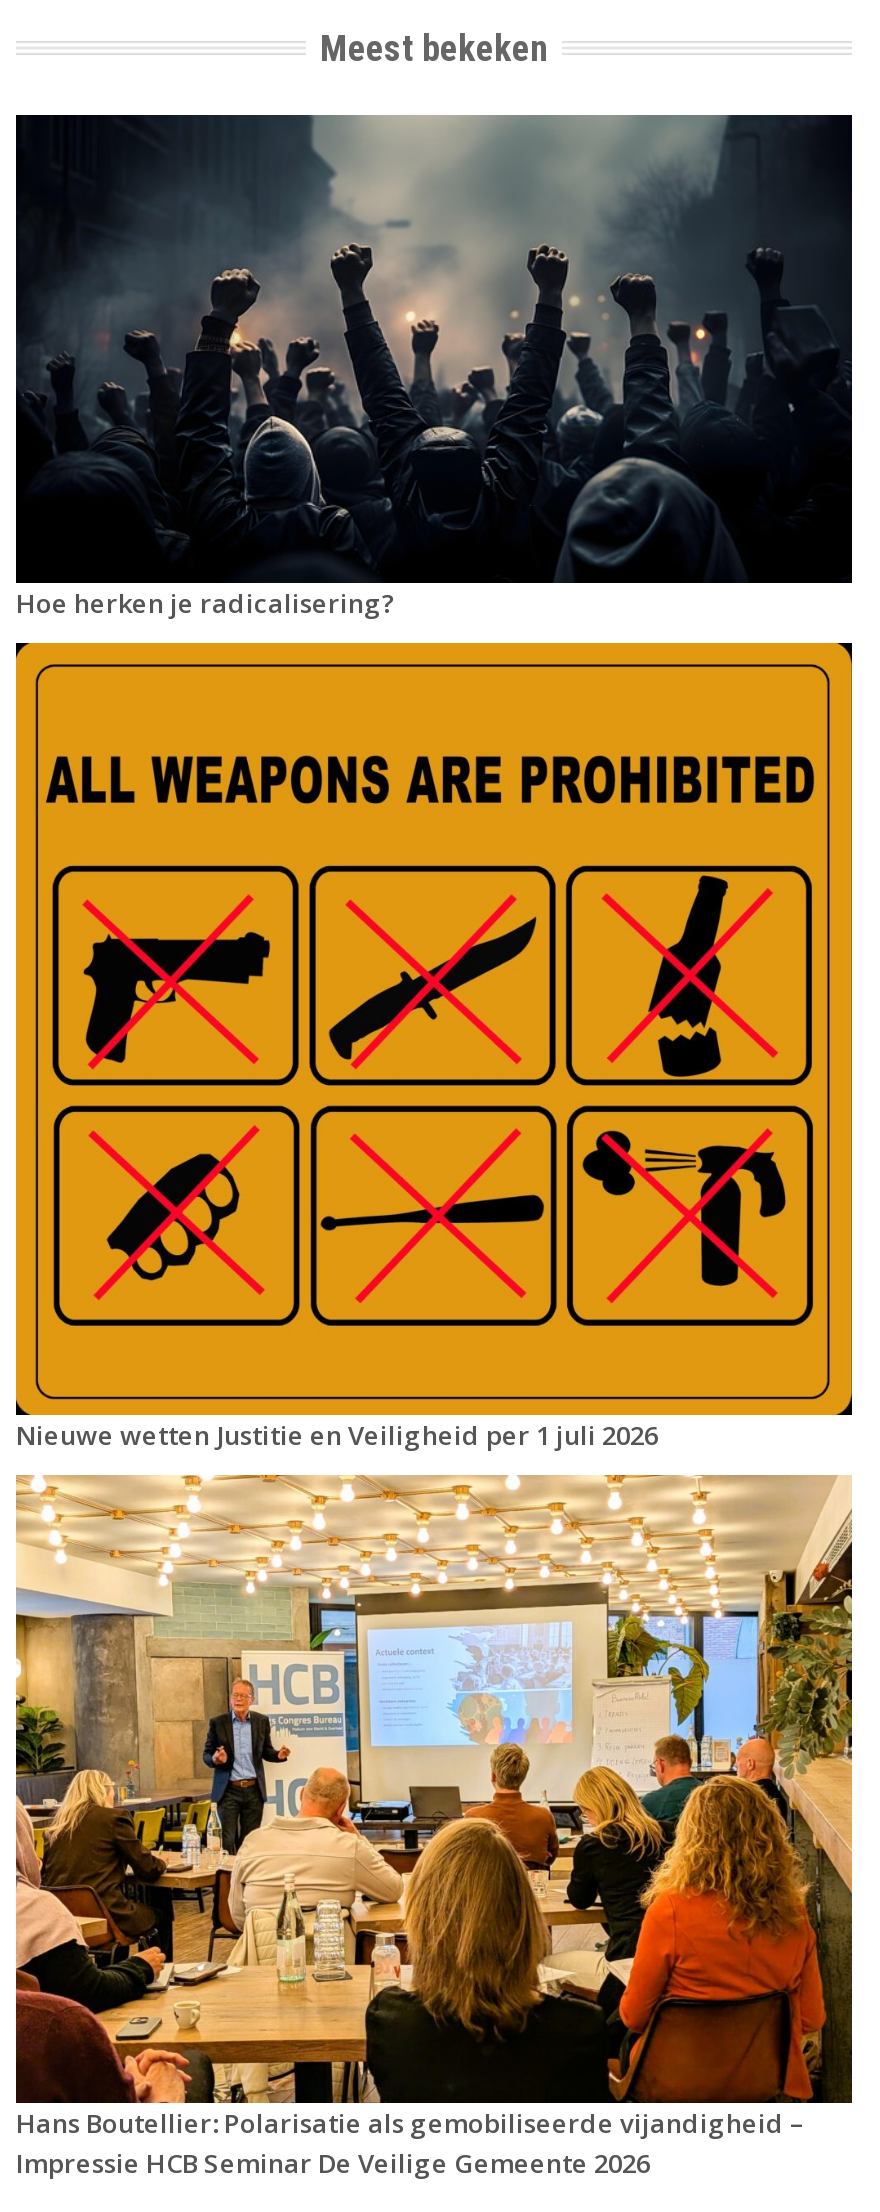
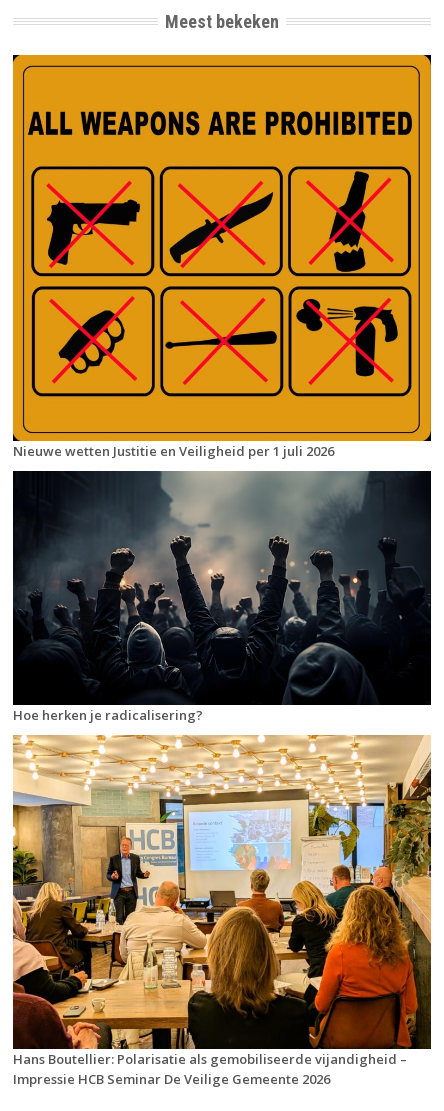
moved [14,113,854,622] -> [12,470,432,724]: [image] | Hoe herken je radicalisering?
moved [138,747,648,813] -> [74,107,329,140]: [image]
moved [624,873,768,1053] -> [317,170,389,260]: [image]
moved [582,1125,786,1293] -> [296,296,398,380]: [image]
moved [16,1417,658,1453] -> [13,442,334,460]: Nieuwe wetten Justitie en Veiligheid per 1 juli 2026

